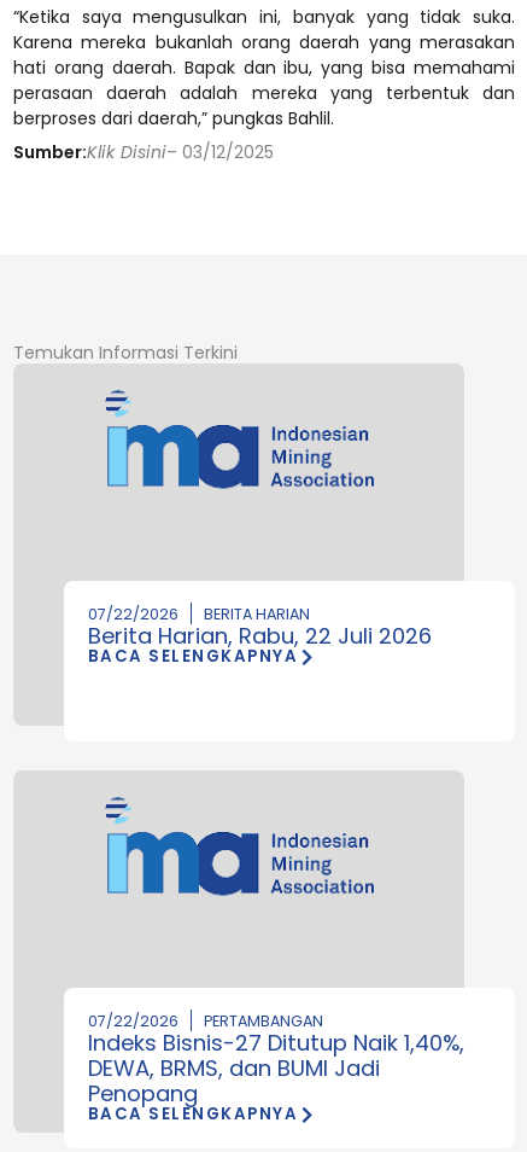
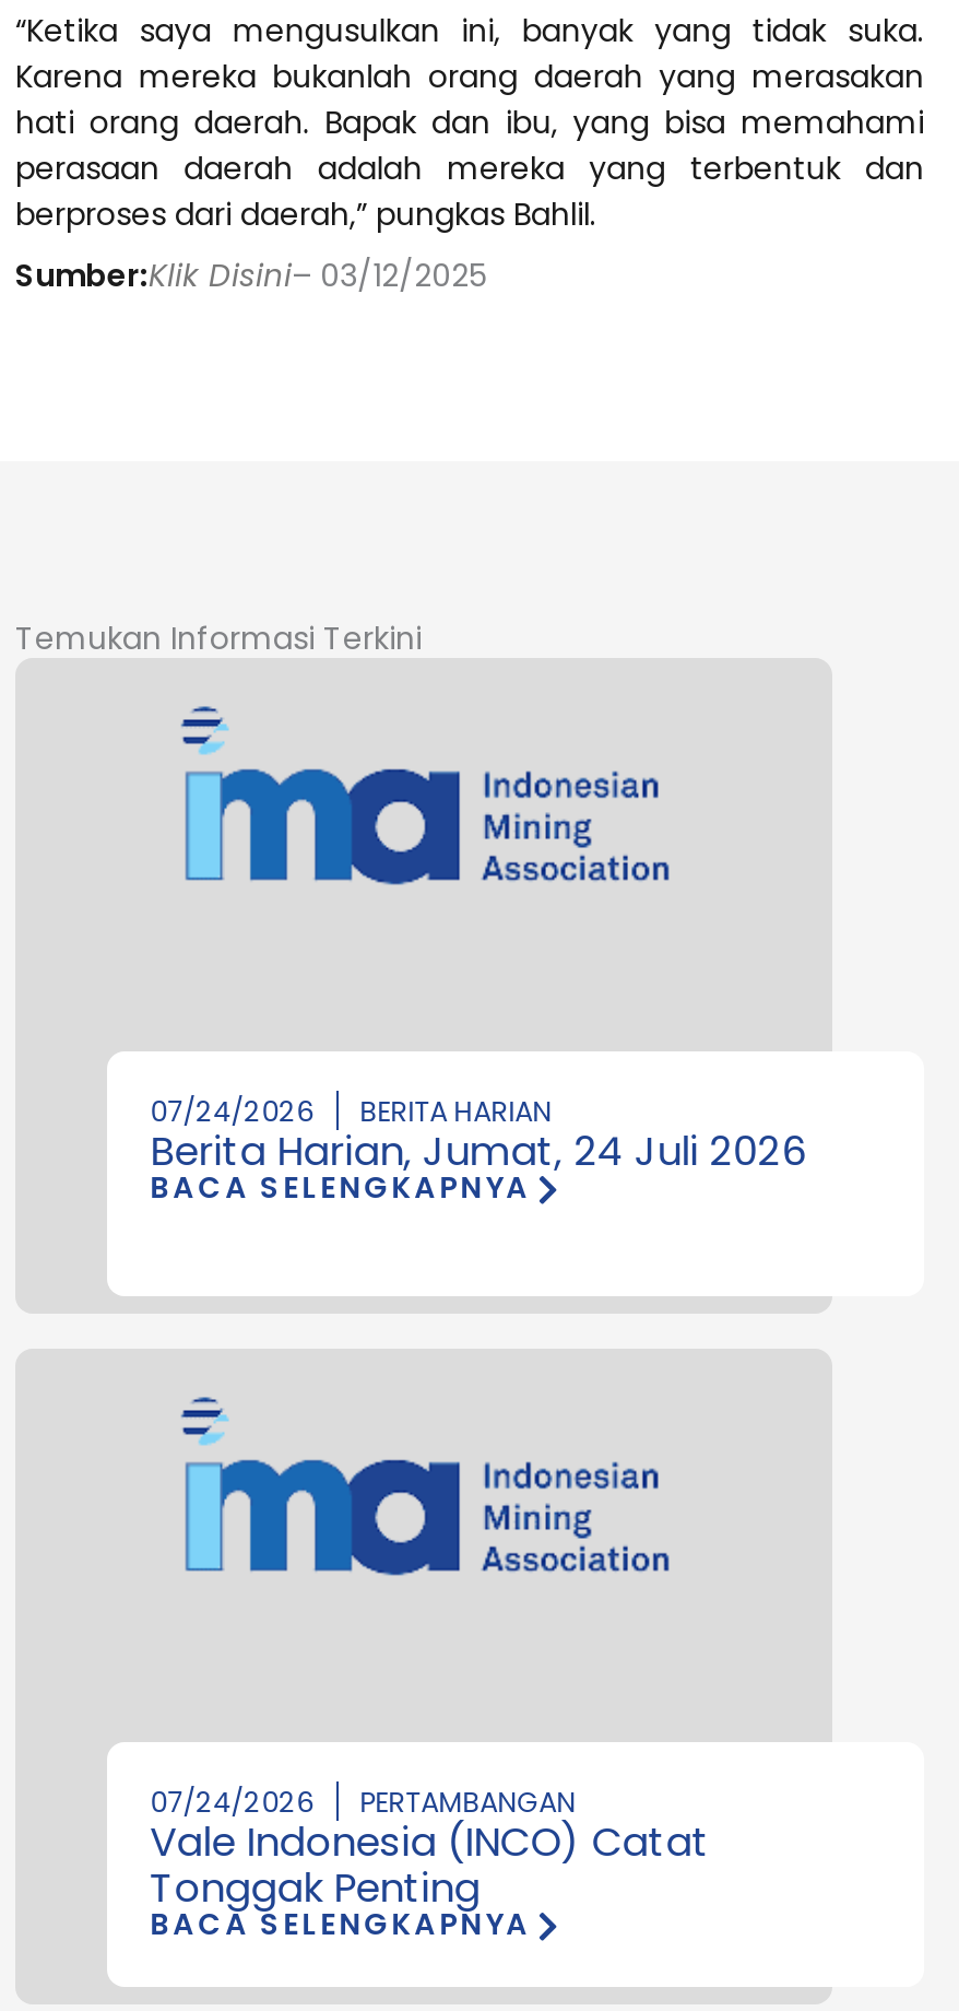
[88,604,309,624] 07/22/2026 BERITA HARIAN -> [150,1093,552,1130] 07/24/2026 BERITA HARIAN
[88,621,431,651] Berita Harian, Rabu, 22 Juli 2026 -> [150,1124,805,1178] Berita Harian, Jumat, 24 Juli 2026
[88,1011,323,1031] 07/22/2026 PERTAMBANGAN -> [150,1784,576,1821] 07/24/2026 PERTAMBANGAN
[88,1028,464,1109] Indeks Bisnis-27 Ditutup Naik 1,40%, | DEWA, BRMS, dan BUMI Jadi | Penopang -> [150,1814,709,1915] Vale Indonesia (INCO) Catat | Tonggak Penting

